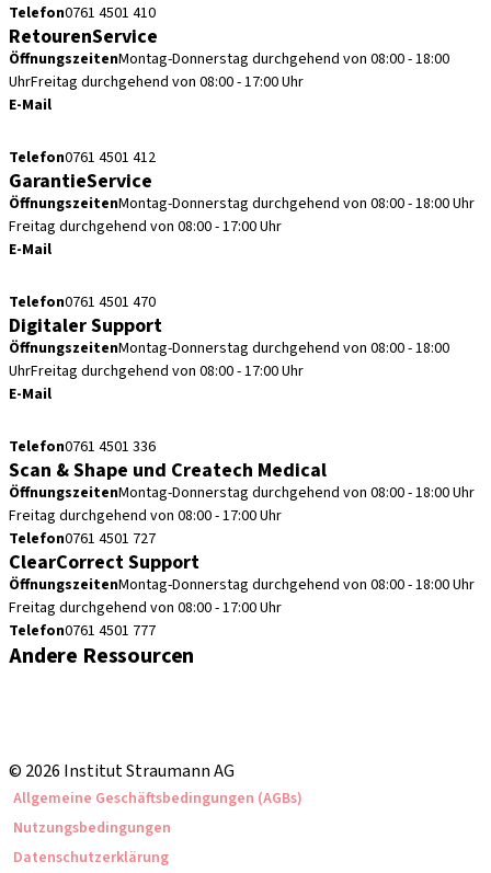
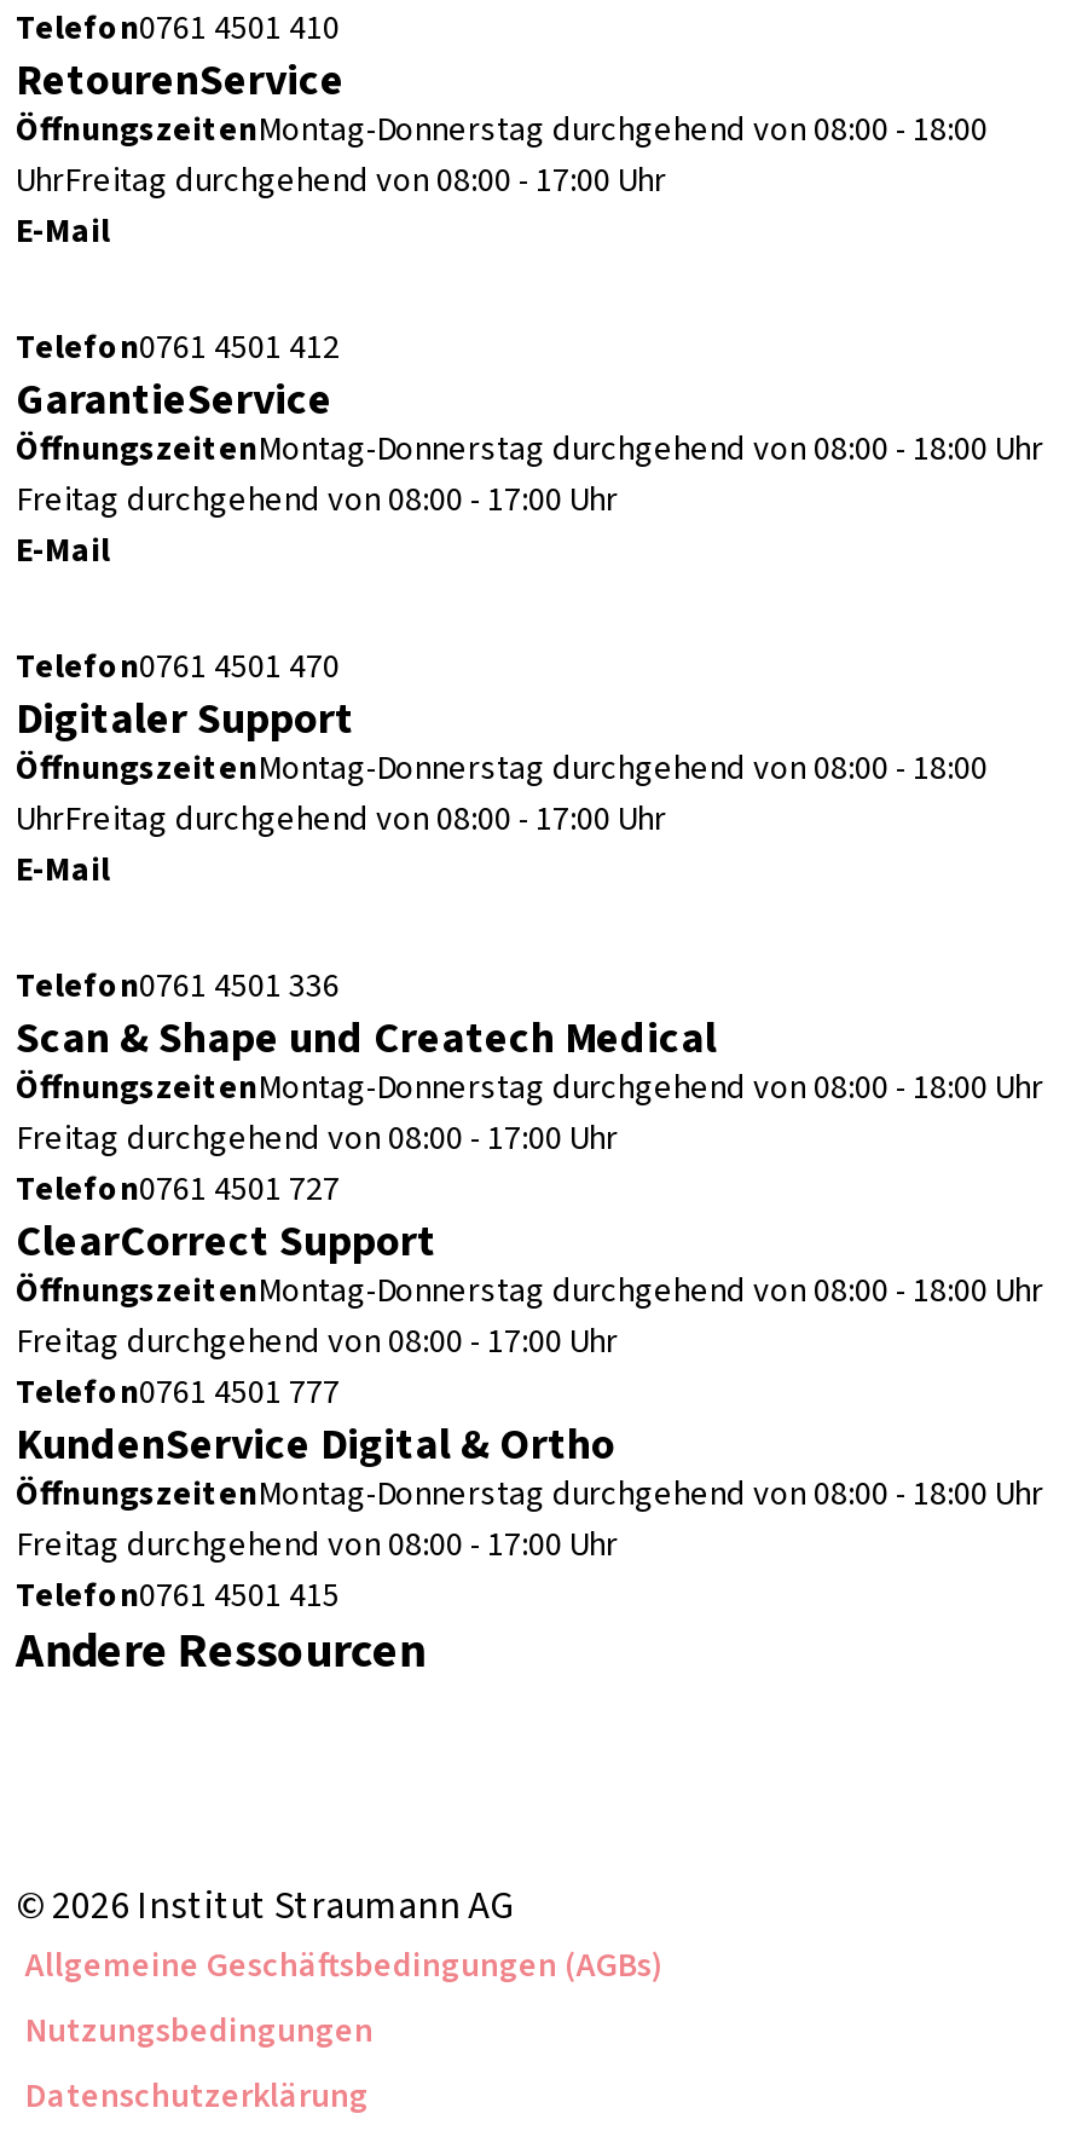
none -> [16,1415,1043,1621] KundenService Digital & Ortho | ÖffnungszeitenMontag-Donnerstag durchgehend von 08:00 - 18:00 Uhr | Freitag durchgehend von 08:00 - 17:00 Uhr | Telefon0761 4501 415

